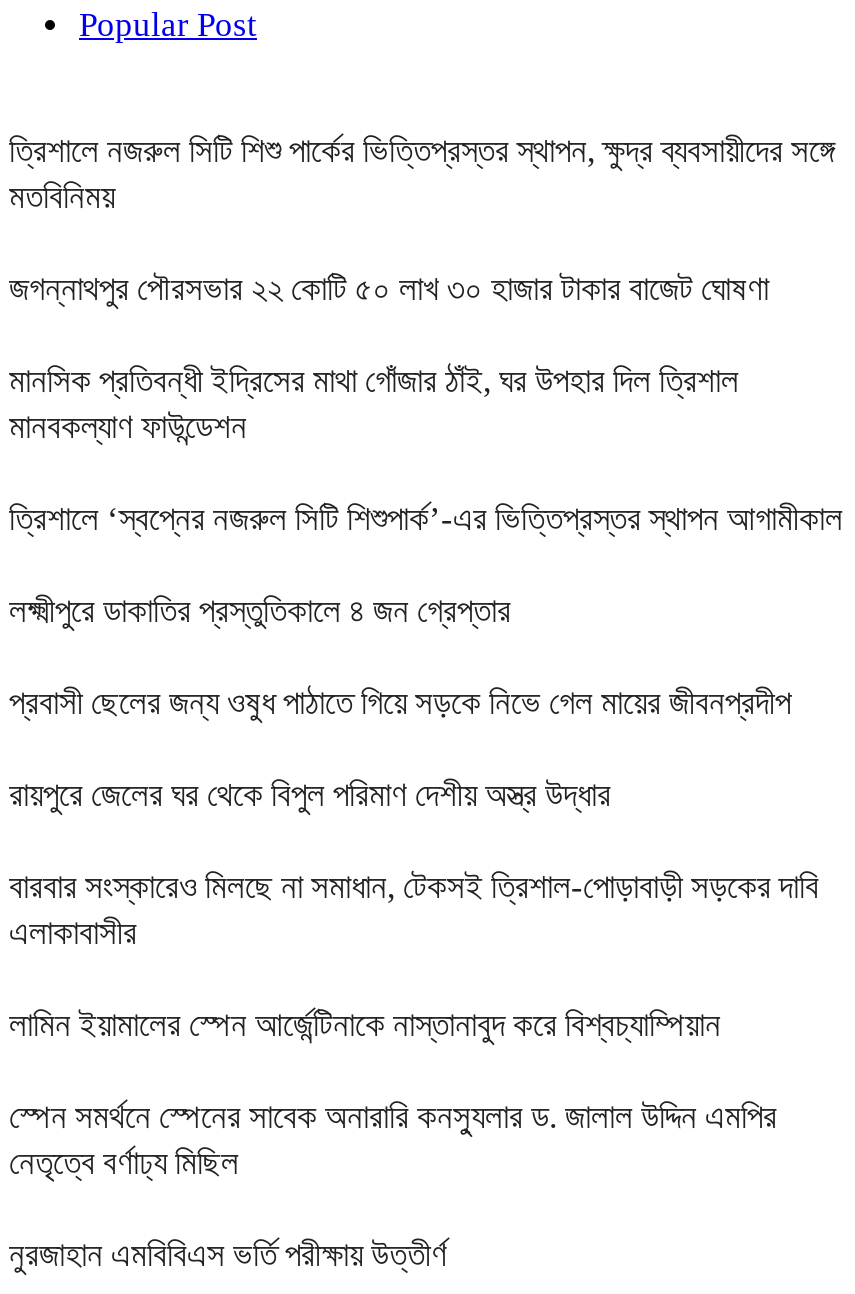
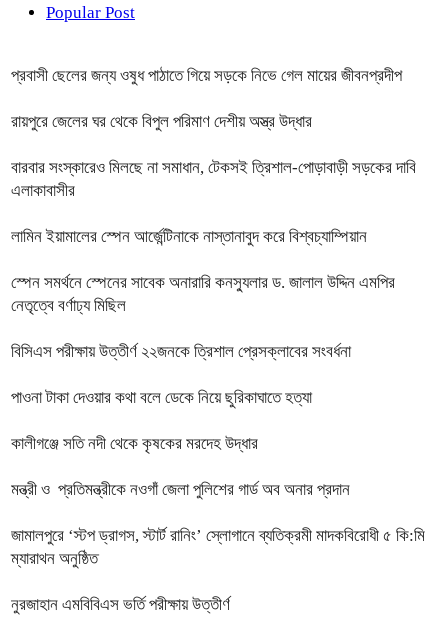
[9,131,843,629] ত্রিশালে নজরুল সিটি শিশু পার্কের ভিত্তিপ্রস্তর স্থাপন, ক্ষুদ্র ব্যবসায়ীদের সঙ্গে | মতবিনিময় | জগন্নাথপুর পৌরসভার ২২ কোটি ৫০ লাখ ৩০ হাজার টাকার বাজেট ঘোষণা | মানসিক প্রতিবন্ধী ইদ্রিসের মাথা গোঁজার ঠাঁই, ঘর উপহার দিল ত্রিশাল | মানবকল্যাণ ফাউন্ডেশন | ত্রিশালে ‘স্বপ্নের নজরুল সিটি শিশুপার্ক’-এর ভিত্তিপ্রস্তর স্থাপন আগামীকাল | লক্ষ্মীপুরে ডাকাতির প্রস্তুতিকালে ৪ জন গ্রেপ্তার -> none
moved [9,683,819,1181] -> [11,66,416,315]: প্রবাসী ছেলের জন্য ওষুধ পাঠাতে গিয়ে সড়কে নিভে গেল মায়ের জীবনপ্রদীপ | রায়পুরে জেলের ঘর থেকে বিপুল পরিমাণ দেশীয় অস্ত্র উদ্ধার | বারবার সংস্কারেও মিলছে না সমাধান, টেকসই ত্রিশাল-পোড়াবাড়ী সড়কের দাবি | এলাকাবাসীর | লামিন ইয়ামালের স্পেন আর্জেন্টিনাকে নাস্তানাবুদ করে বিশ্বচ্যাম্পিয়ান | স্পেন সমর্থনে স্পেনের সাবেক অনারারি কনস্যুলার ড. জালাল উদ্দিন এমপির | নেতৃত্বে বর্ণাঢ্য মিছিল
none -> [11,342,425,568] বিসিএস পরীক্ষায় উত্তীর্ণ ২২জনকে ত্রিশাল প্রেসক্লাবের সংবর্ধনা | পাওনা টাকা দেওয়ার কথা বলে ডেকে নিয়ে ছুরিকাঘাতে হত্যা | কালীগঞ্জে সতি নদী থেকে কৃষকের মরদেহ উদ্ধার | মন্ত্রী ও প্রতিমন্ত্রীকে নওগাঁ জেলা পুলিশের গার্ড অব অনার প্রদান | জামালপুরে ‘স্টপ ড্রাগস, স্টার্ট রানিং’ স্লোগানে ব্যতিক্রমী মাদকবিরোধী ৫ কি:মি | ম্যারাথন অনুষ্ঠিত

